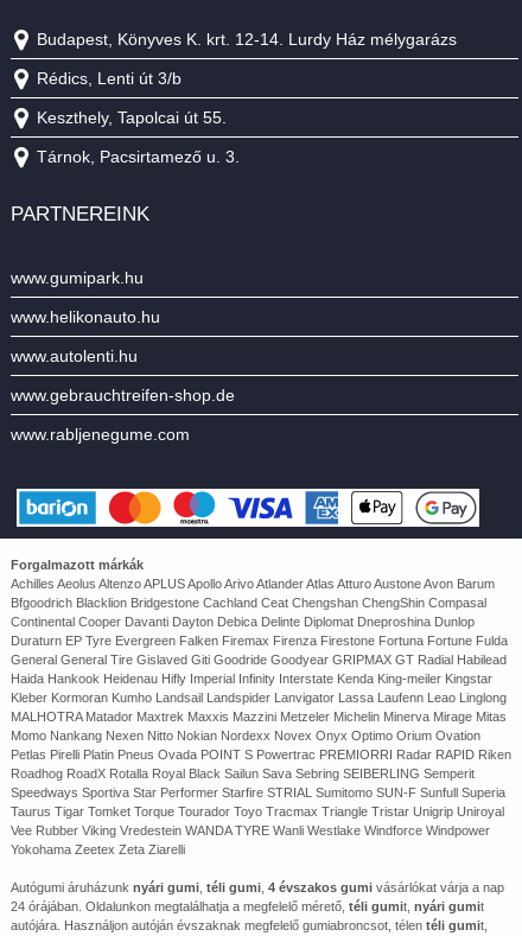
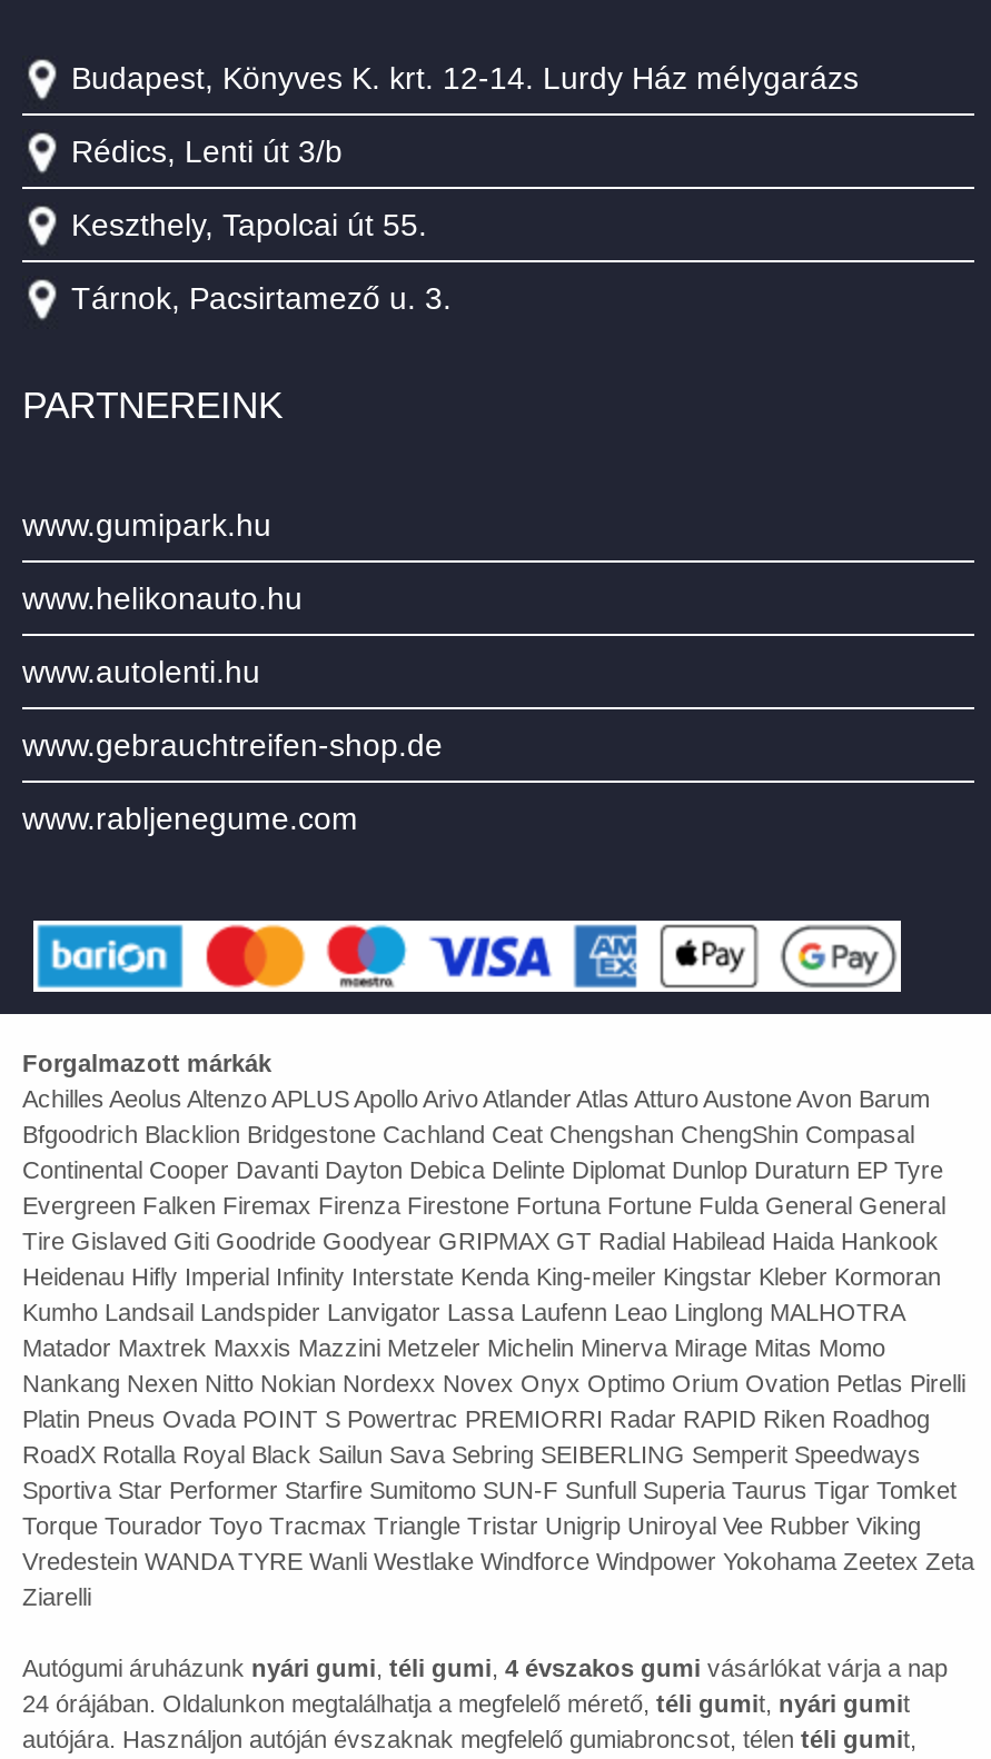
[11,615,511,857] Continental Cooper Davanti Dayton Debica Delinte Diplomat Dneproshina Dunlop | Duraturn EP Tyre Evergreen Falken Firemax Firenza Firestone Fortuna Fortune Fulda | General General Tire Gislaved Giti Goodride Goodyear GRIPMAX GT Radial Habilead | Haida Hankook Heidenau Hifly Imperial Infinity Interstate Kenda King-meiler Kingstar | Kleber Kormoran Kumho Landsail Landspider Lanvigator Lassa Laufenn Leao Linglong | MALHOTRA Matador Maxtrek Maxxis Mazzini Metzeler Michelin Minerva Mirage Mitas | Momo Nankang Nexen Nitto Nokian Nordexx Novex Onyx Optimo Orium Ovation | Petlas Pirelli Platin Pneus Ovada POINT S Powertrac PREMIORRI Radar RAPID Riken | Roadhog RoadX Rotalla Royal Black Sailun Sava Sebring SEIBERLING Semperit | Speedways Sportiva Star Performer Starfire STRIAL Sumitomo SUN-F Sunfull Superia | Taurus Tigar Tomket Torque Tourador Toyo Tracmax Triangle Tristar Unigrip Uniroyal | Vee Rubber Viking Vredestein WANDA TYRE Wanli Westlake Windforce Windpower | Yokohama Zeetex Zeta Ziarelli -> [22,1157,974,1611] Continental Cooper Davanti Dayton Debica Delinte Diplomat Dunlop Duraturn EP Tyre | Evergreen Falken Firemax Firenza Firestone Fortuna Fortune Fulda General General | Tire Gislaved Giti Goodride Goodyear GRIPMAX GT Radial Habilead Haida Hankook | Heidenau Hifly Imperial Infinity Interstate Kenda King-meiler Kingstar Kleber Kormoran | Kumho Landsail Landspider Lanvigator Lassa Laufenn Leao Linglong MALHOTRA | Matador Maxtrek Maxxis Mazzini Metzeler Michelin Minerva Mirage Mitas Momo | Nankang Nexen Nitto Nokian Nordexx Novex Onyx Optimo Orium Ovation Petlas Pirelli | Platin Pneus Ovada POINT S Powertrac PREMIORRI Radar RAPID Riken Roadhog | RoadX Rotalla Royal Black Sailun Sava Sebring SEIBERLING Semperit Speedways | Sportiva Star Performer Starfire Sumitomo SUN-F Sunfull Superia Taurus Tigar Tomket | Torque Tourador Toyo Tracmax Triangle Tristar Unigrip Uniroyal Vee Rubber Viking | Vredestein WANDA TYRE Wanli Westlake Windforce Windpower Yokohama Zeetex Zeta | Ziarelli

